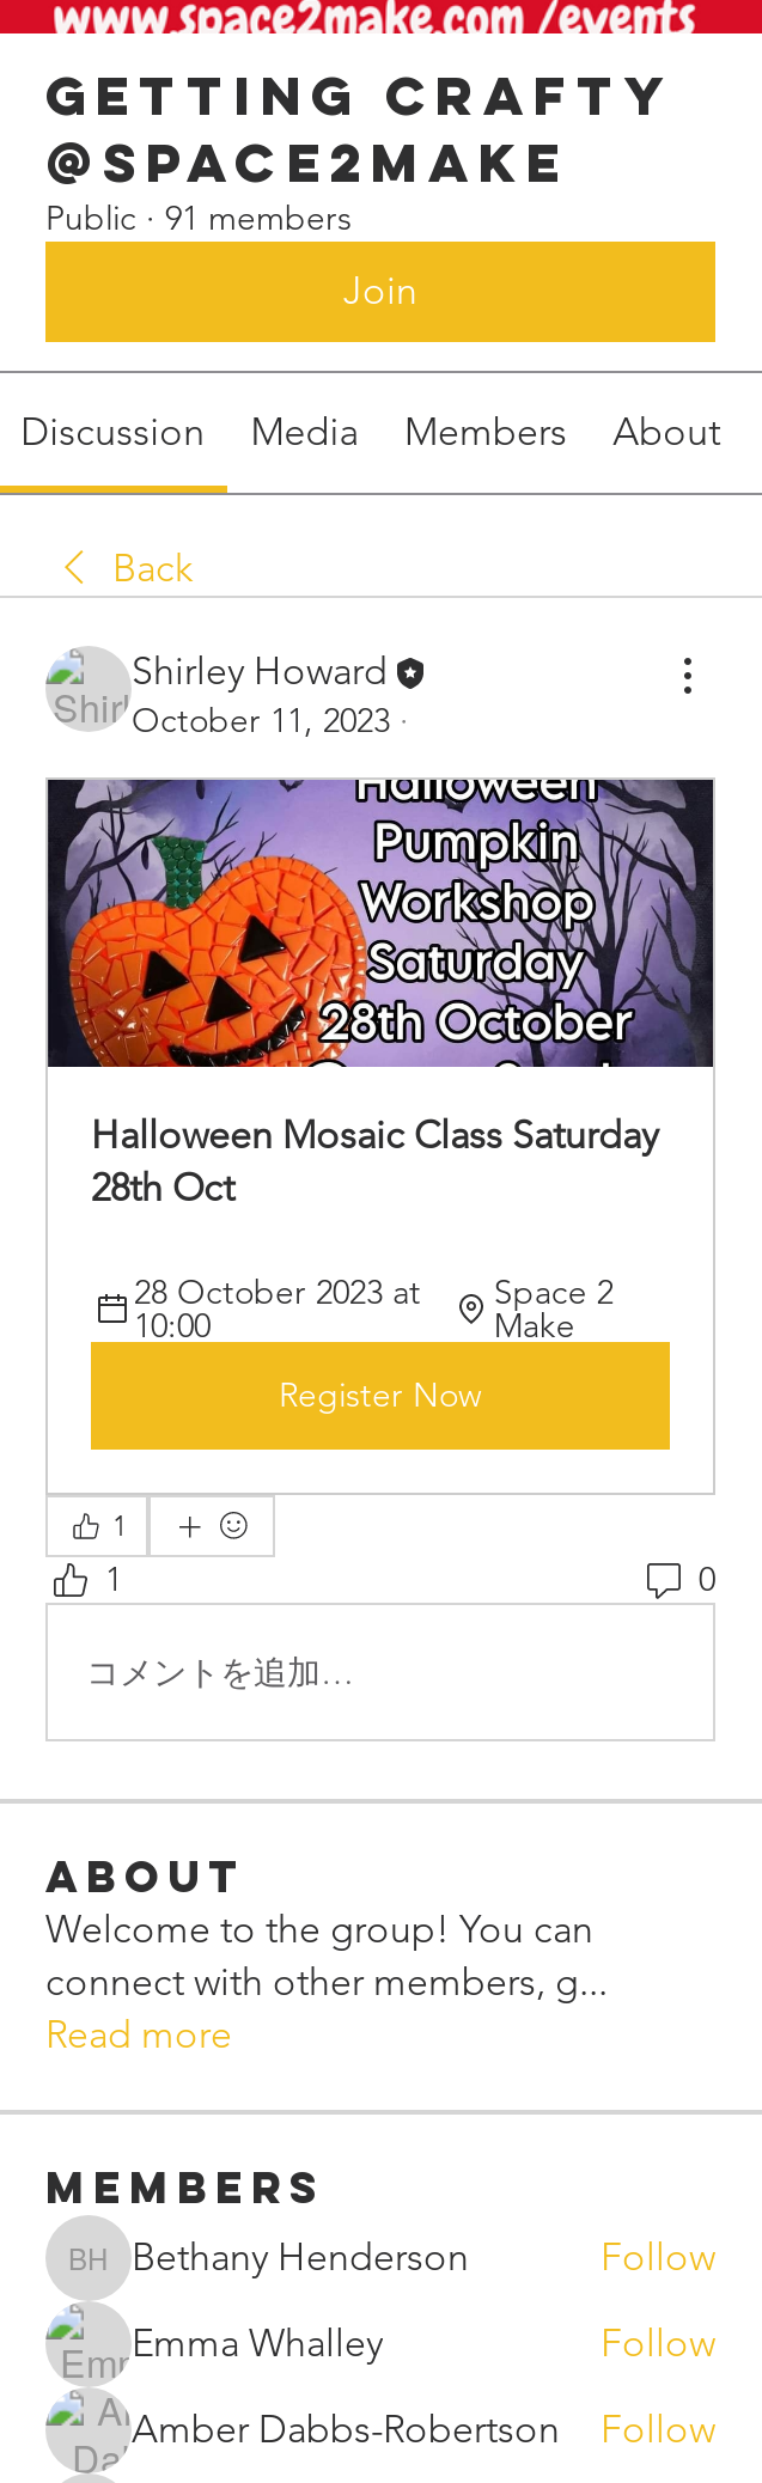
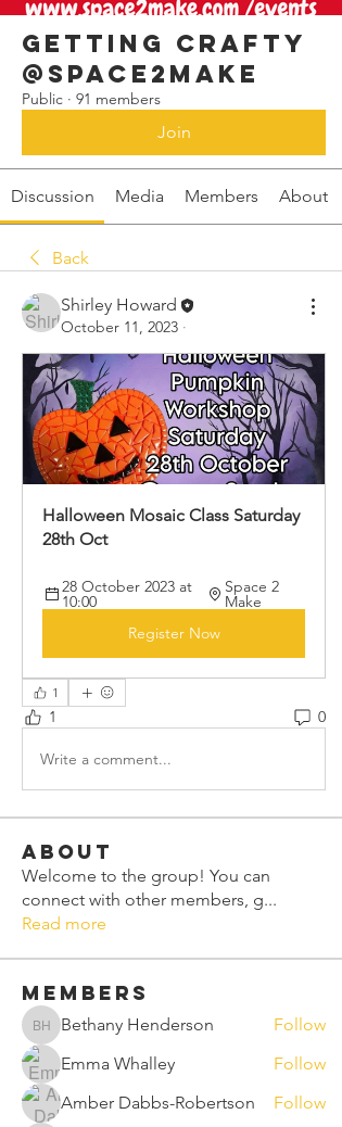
[86,1650,354,1693] コメントを追加… -> [40,749,172,768] Write a comment...

